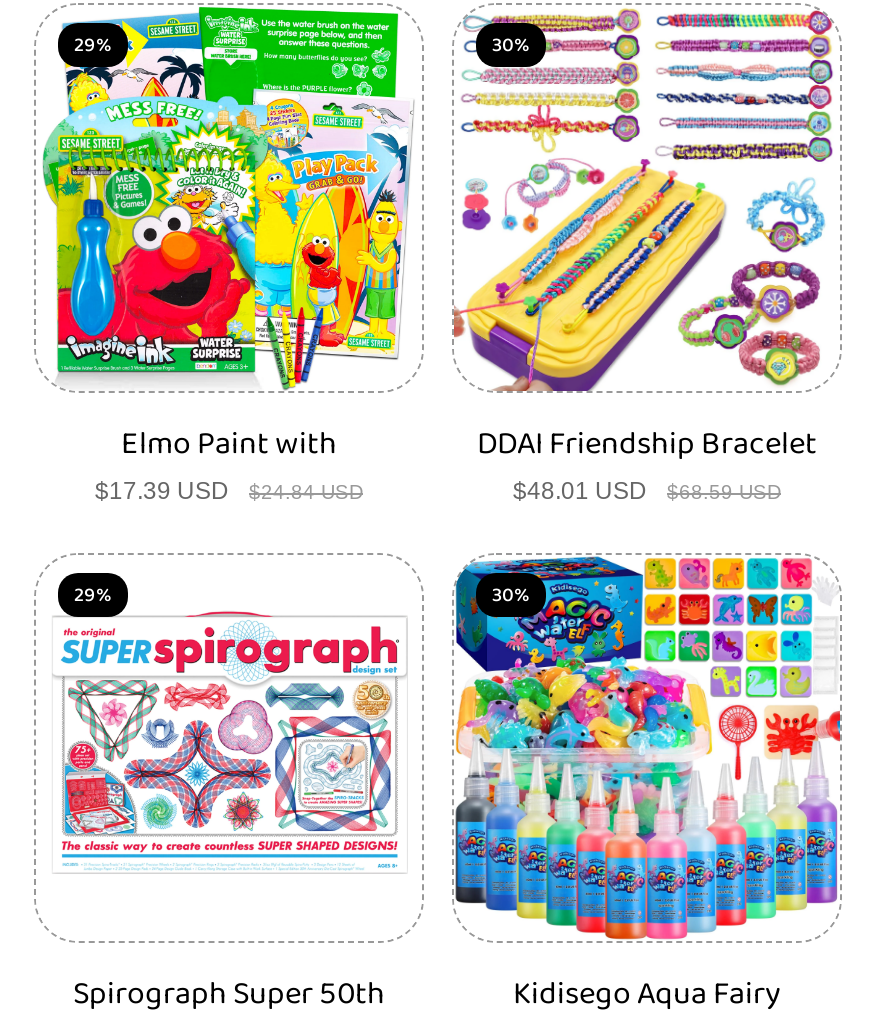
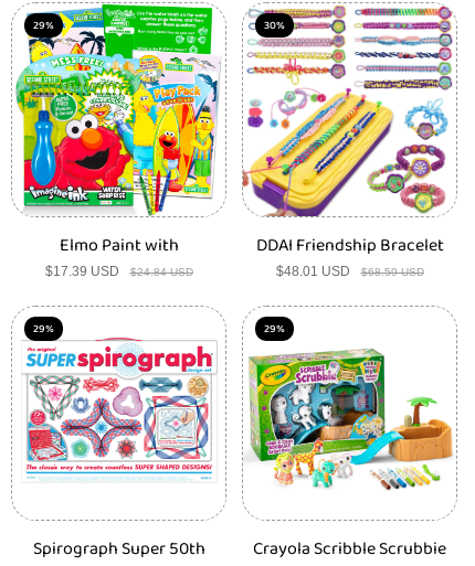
[454,554,842,942] [image] | 30% -> [244,308,456,520] [image] | 29%
[513,968,781,1018] Kidisego Aqua Fairy -> [253,535,446,563] Crayola Scribble Scrubbie

